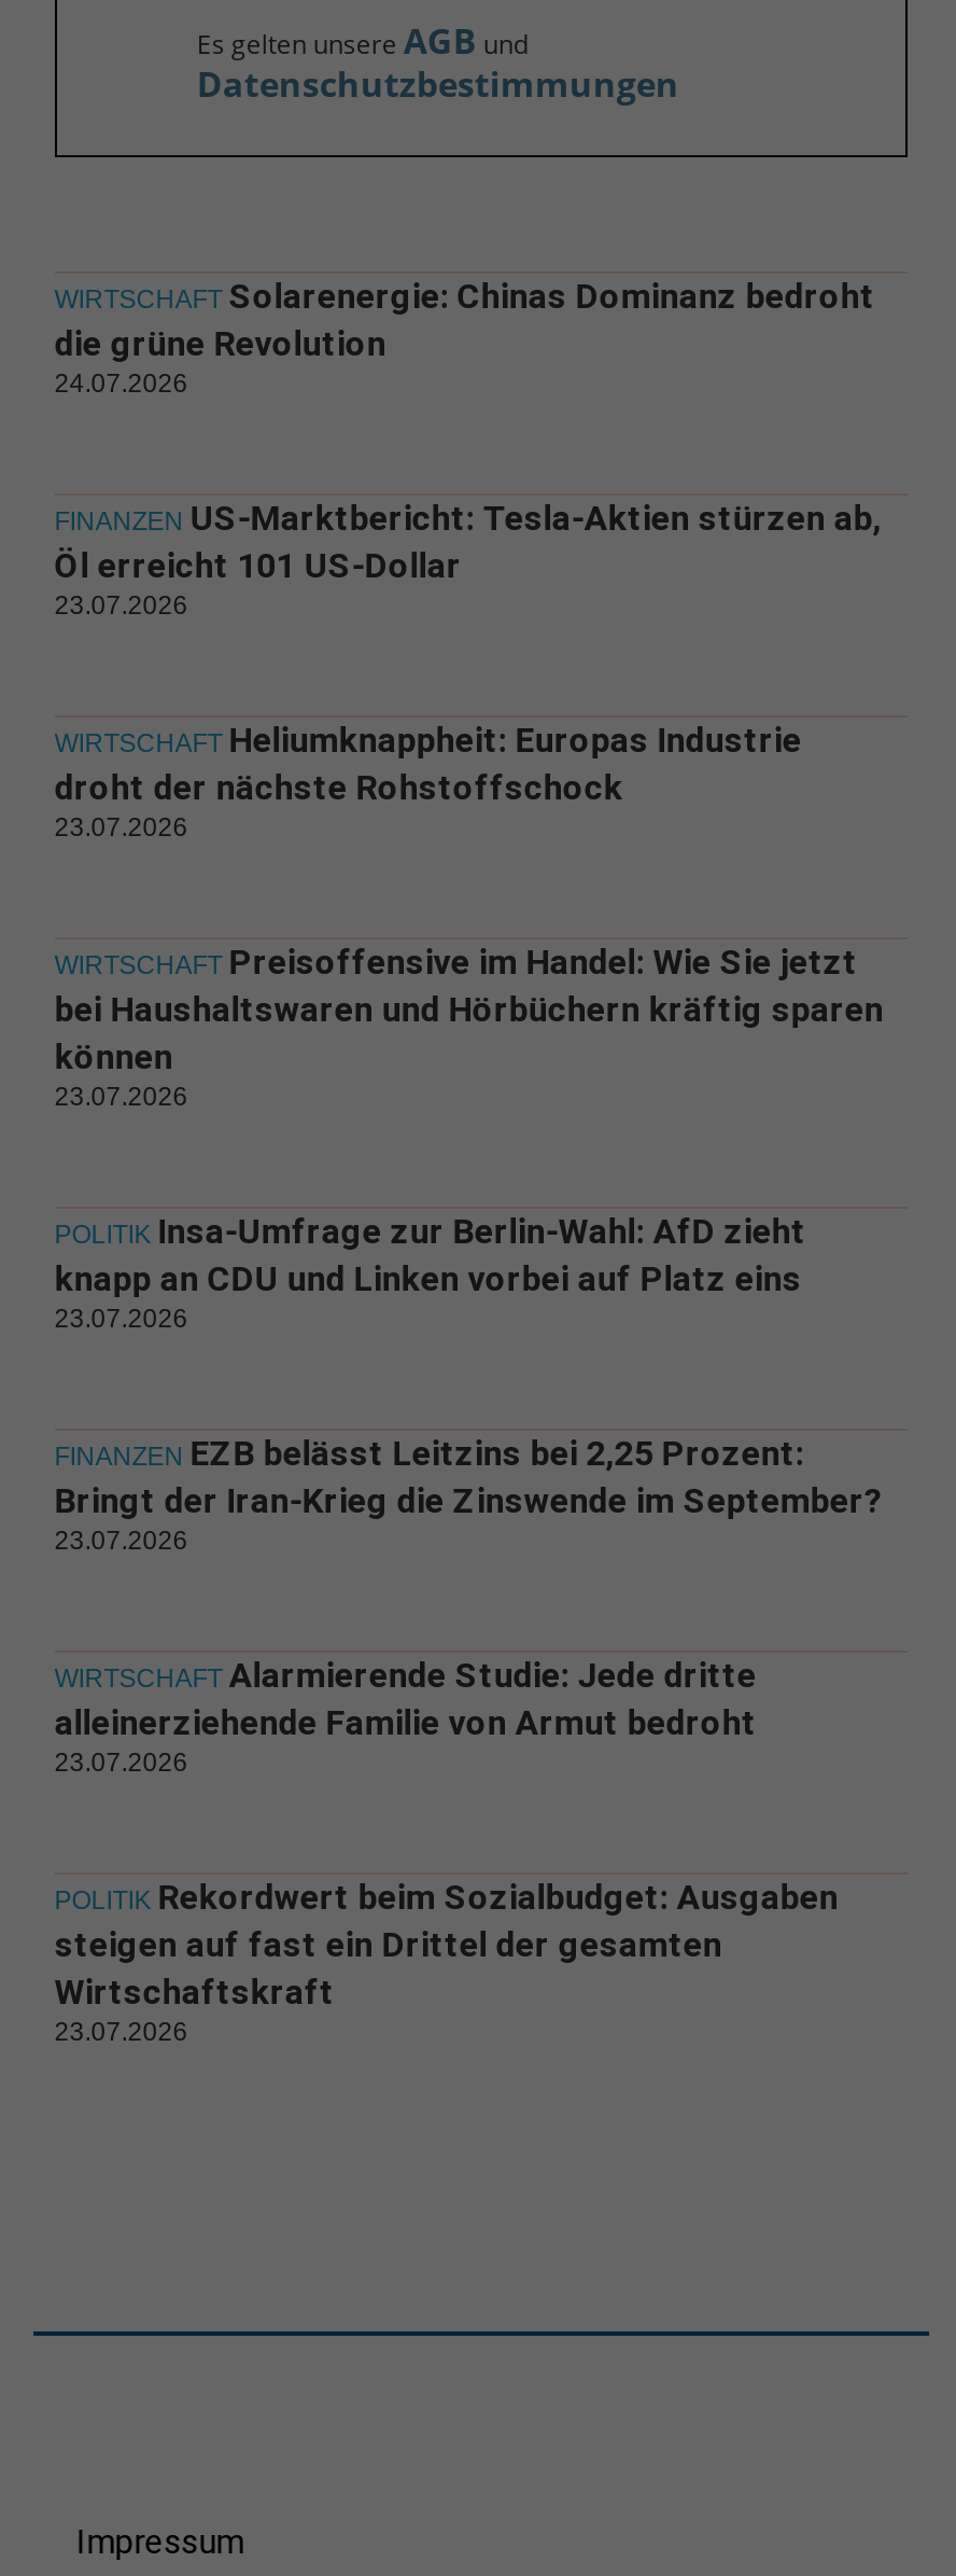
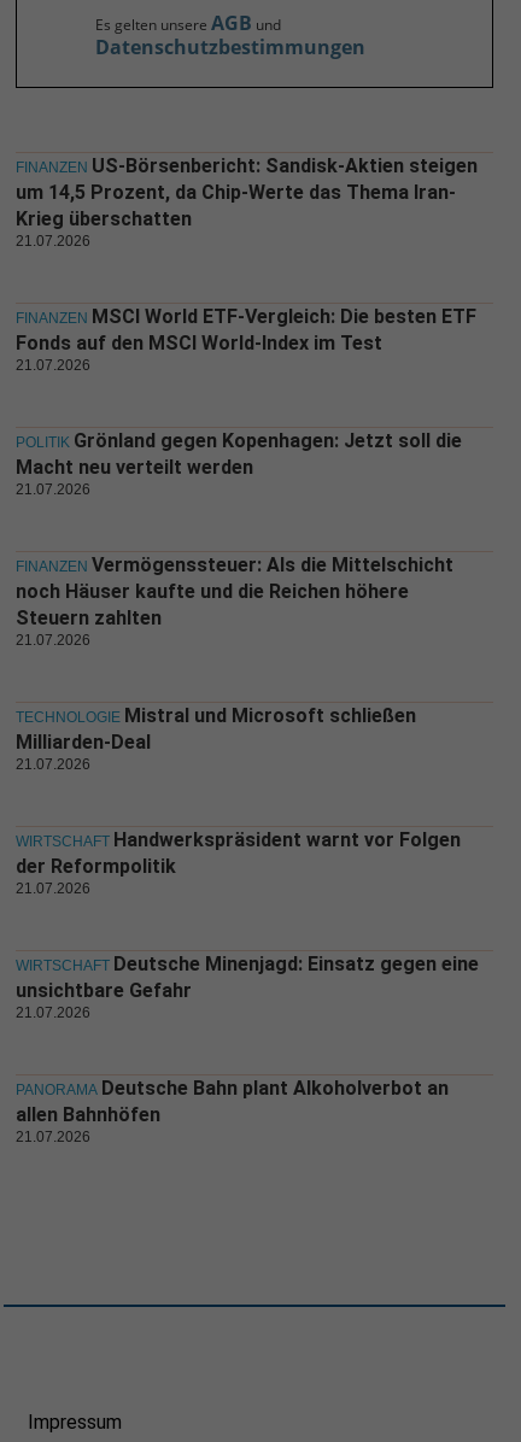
[54,276,875,399] WIRTSCHAFT Solarenergie: Chinas Dominanz bedroht | die grüne Revolution | 24.07.2026 -> [15,155,477,250] FINANZEN US-Börsenbericht: Sandisk-Aktien steigen | um 14,5 Prozent, da Chip-Werte das Thema Iran- | Krieg überschatten | 21.07.2026
[54,498,881,621] FINANZEN US-Marktbericht: Tesla-Aktien stürzen ab, | Öl erreicht 101 US-Dollar | 23.07.2026 -> [15,305,476,374] FINANZEN MSCI World ETF-Vergleich: Die besten ETF | Fonds auf den MSCI World-Index im Test | 21.07.2026
[54,720,801,843] WIRTSCHAFT Heliumknappheit: Europas Industrie | droht der nächste Rohstoffschock | 23.07.2026 -> [15,429,462,498] POLITIK Grönland gegen Kopenhagen: Jetzt soll die | Macht neu verteilt werden | 21.07.2026
[54,942,883,1112] WIRTSCHAFT Preisoffensive im Handel: Wie Sie jetzt | bei Haushaltswaren und Hörbüchern kräftig sparen | können | 23.07.2026 -> [15,554,453,649] FINANZEN Vermögenssteuer: Als die Mittelschicht | noch Häuser kaufte und die Reichen höhere | Steuern zahlten | 21.07.2026
[54,1211,806,1334] POLITIK Insa-Umfrage zur Berlin-Wahl: AfD zieht | knapp an CDU und Linken vorbei auf Platz eins | 23.07.2026 -> [15,704,416,773] TECHNOLOGIE Mistral und Microsoft schließen | Milliarden-Deal | 21.07.2026
[54,1433,883,1556] FINANZEN EZB belässt Leitzins bei 2,25 Prozent: | Bringt der Iran-Krieg die Zinswende im September? | 23.07.2026 -> [15,829,460,897] WIRTSCHAFT Handwerkspräsident warnt vor Folgen | der Reformpolitik | 21.07.2026
[54,1655,756,1778] WIRTSCHAFT Alarmierende Studie: Jede dritte | alleinerziehende Familie von Armut bedroht | 23.07.2026 -> [15,953,478,1021] WIRTSCHAFT Deutsche Minenjagd: Einsatz gegen eine | unsichtbare Gefahr | 21.07.2026
[54,1877,838,2047] POLITIK Rekordwert beim Sozialbudget: Ausgaben | steigen auf fast ein Drittel der gesamten | Wirtschaftskraft | 23.07.2026 -> [15,1077,448,1146] PANORAMA Deutsche Bahn plant Alkoholverbot an | allen Bahnhöfen | 21.07.2026

